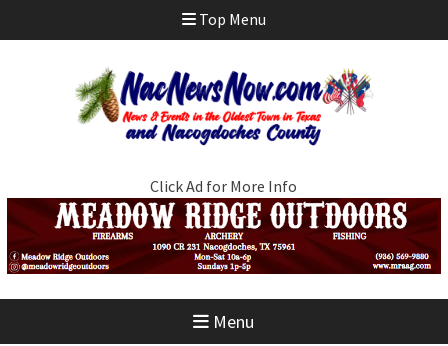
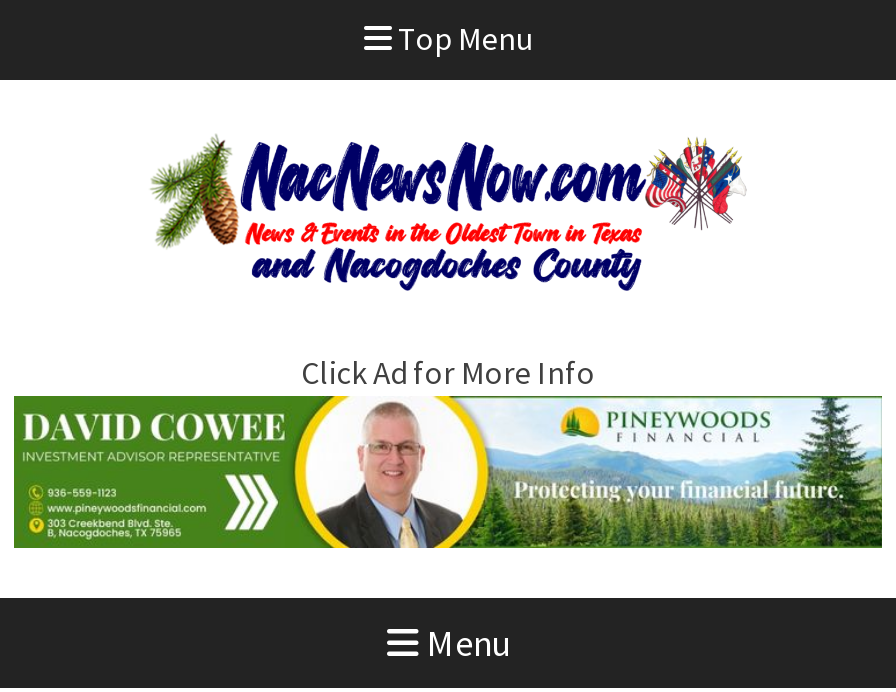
[6,197,442,275] [image] -> [12,394,884,550] [image]

